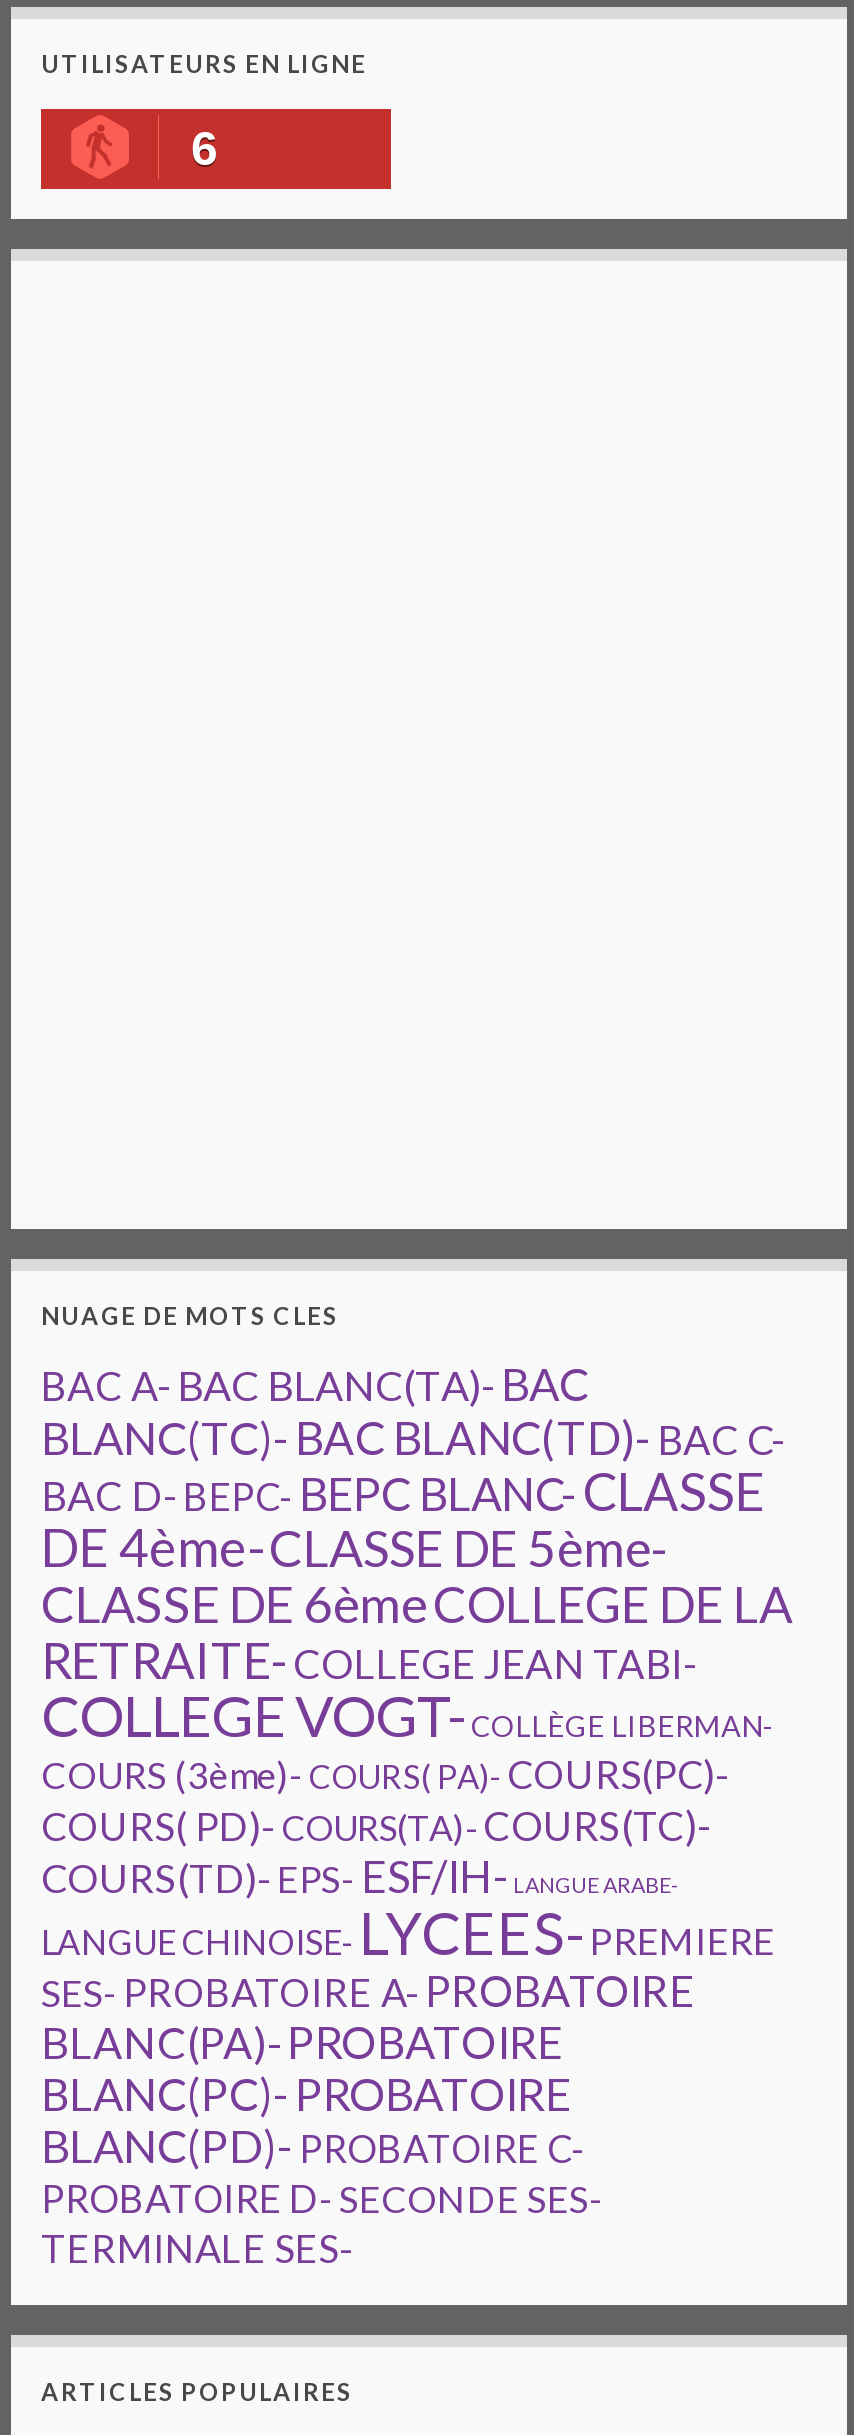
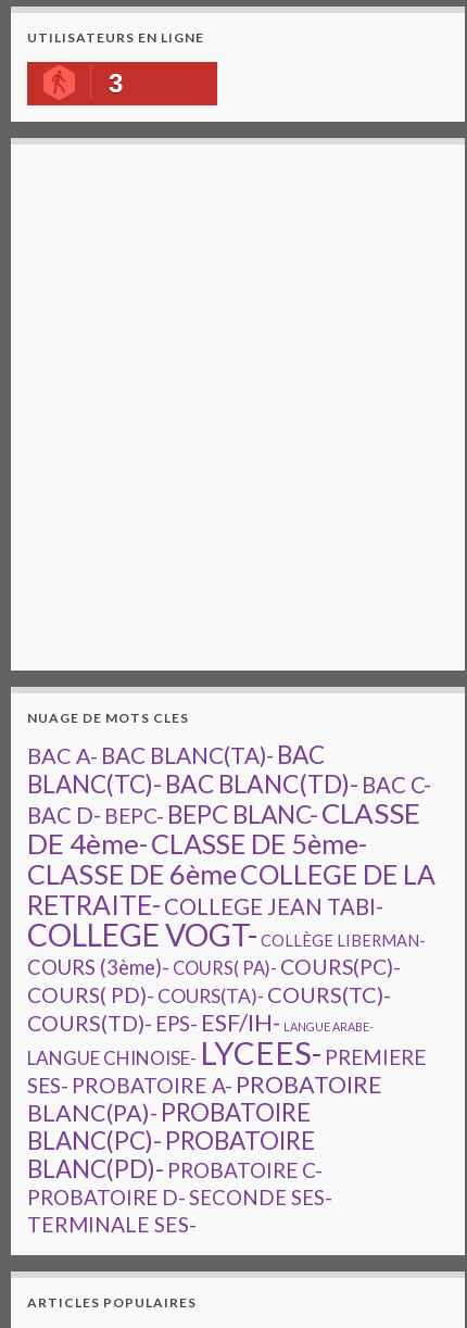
[191,122,213,176] 6 -> [109,69,121,98] 3

